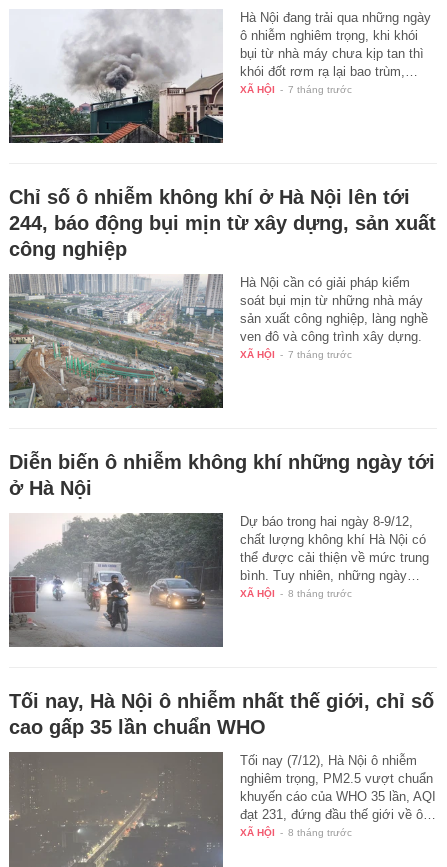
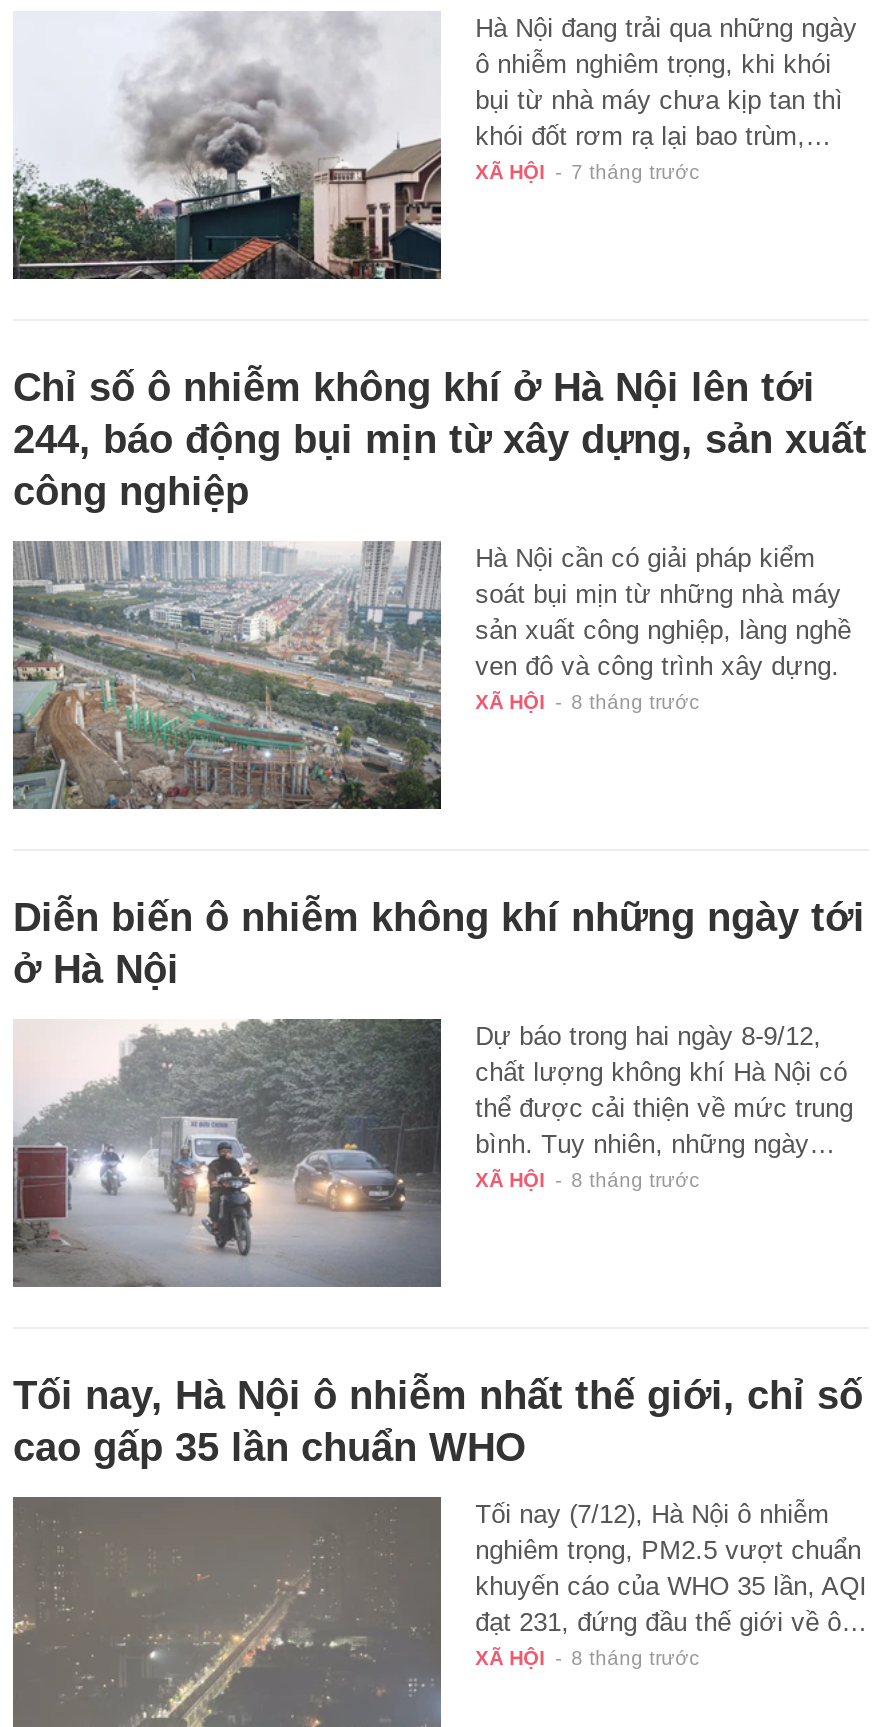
[240,349,352,360] XÃ HỘI - 7 tháng trước -> [475,691,699,713] XÃ HỘI - 8 tháng trước

